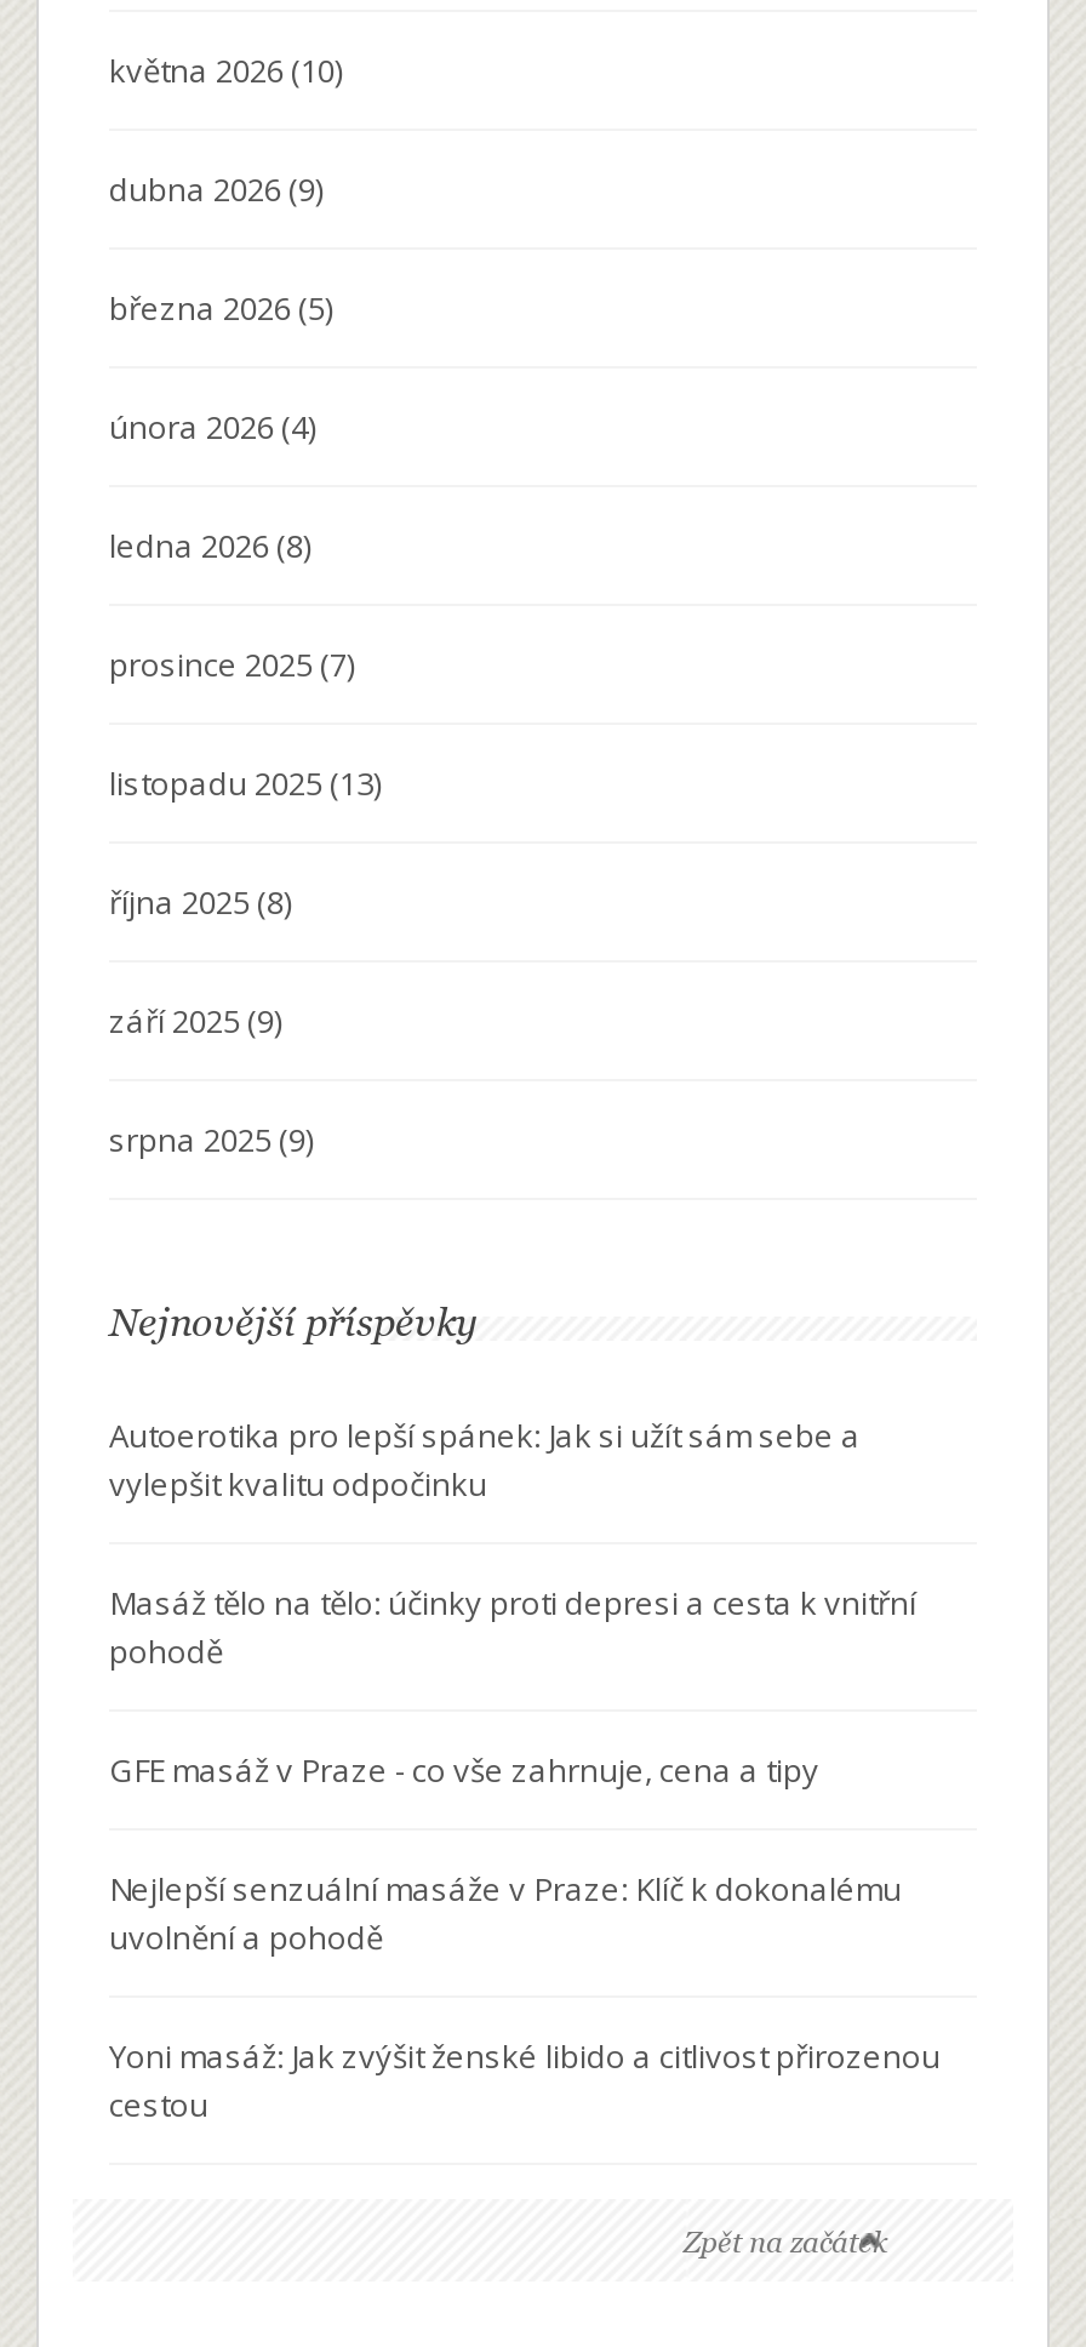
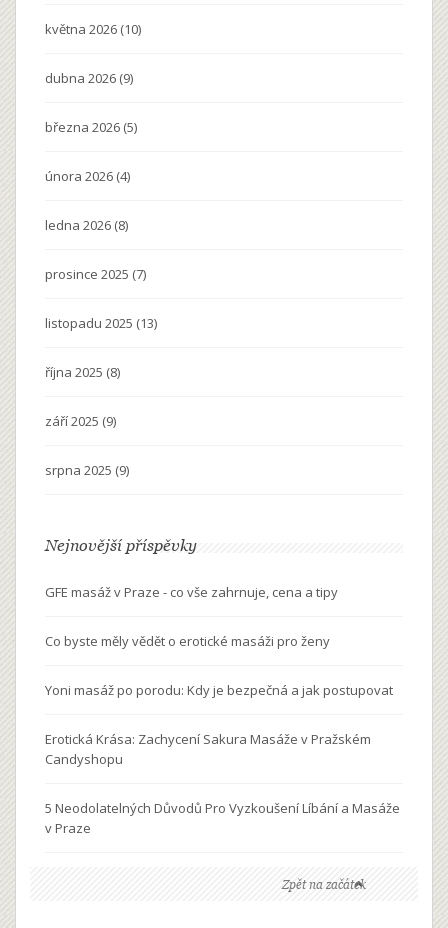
[109,1413,916,1672] Autoerotika pro lepší spánek: Jak si užít sám sebe a | vylepšit kvalitu odpočinku | Masáž tělo na tělo: účinky proti depresi a cesta k vnitřní | pohodě -> none
moved [109,1747,819,1791] -> [45,583,338,601]: GFE masáž v Praze - co vše zahrnuje, cena a tipy
[109,1866,941,2126] Nejlepší senzuální masáže v Praze: Klíč k dokonalému | uvolnění a pohodě | Yoni masáž: Jak zvýšit ženské libido a citlivost přirozenou | cestou -> [45,632,400,837] Co byste měly vědět o erotické masáži pro ženy | Yoni masáž po porodu: Kdy je bezpečná a jak postupovat | Erotická Krása: Zachycení Sakura Masáže v Pražském | Candyshopu | 5 Neodolatelných Důvodů Pro Vyzkoušení Líbání a Masáže | v Praze

